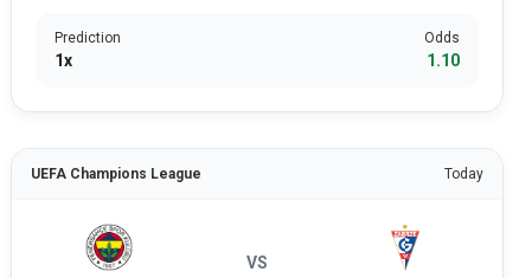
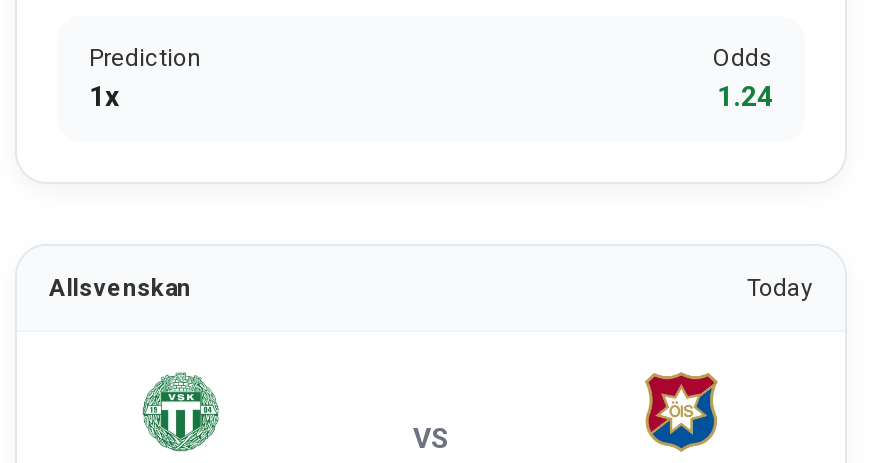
[427,51,460,70] 1.10 -> [717,80,773,112] 1.24
[31,166,201,182] UEFA Champions League -> [49,274,191,302] Allsvenskan
[85,224,133,271] [image] -> [143,372,219,452] [image]
[384,225,427,269] [image] -> [643,372,719,452] [image]

